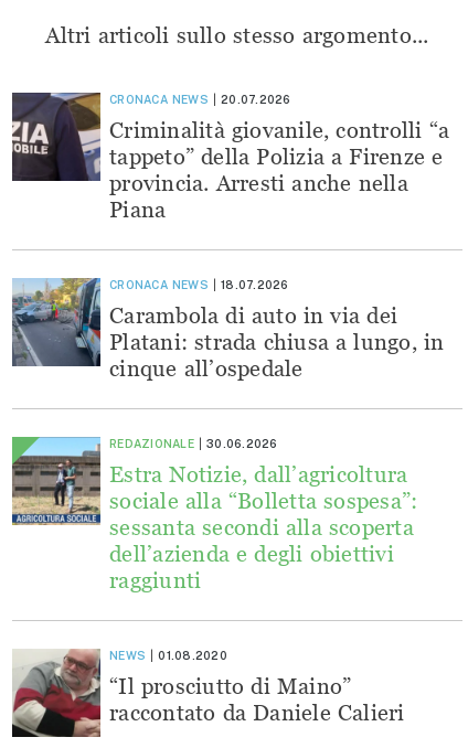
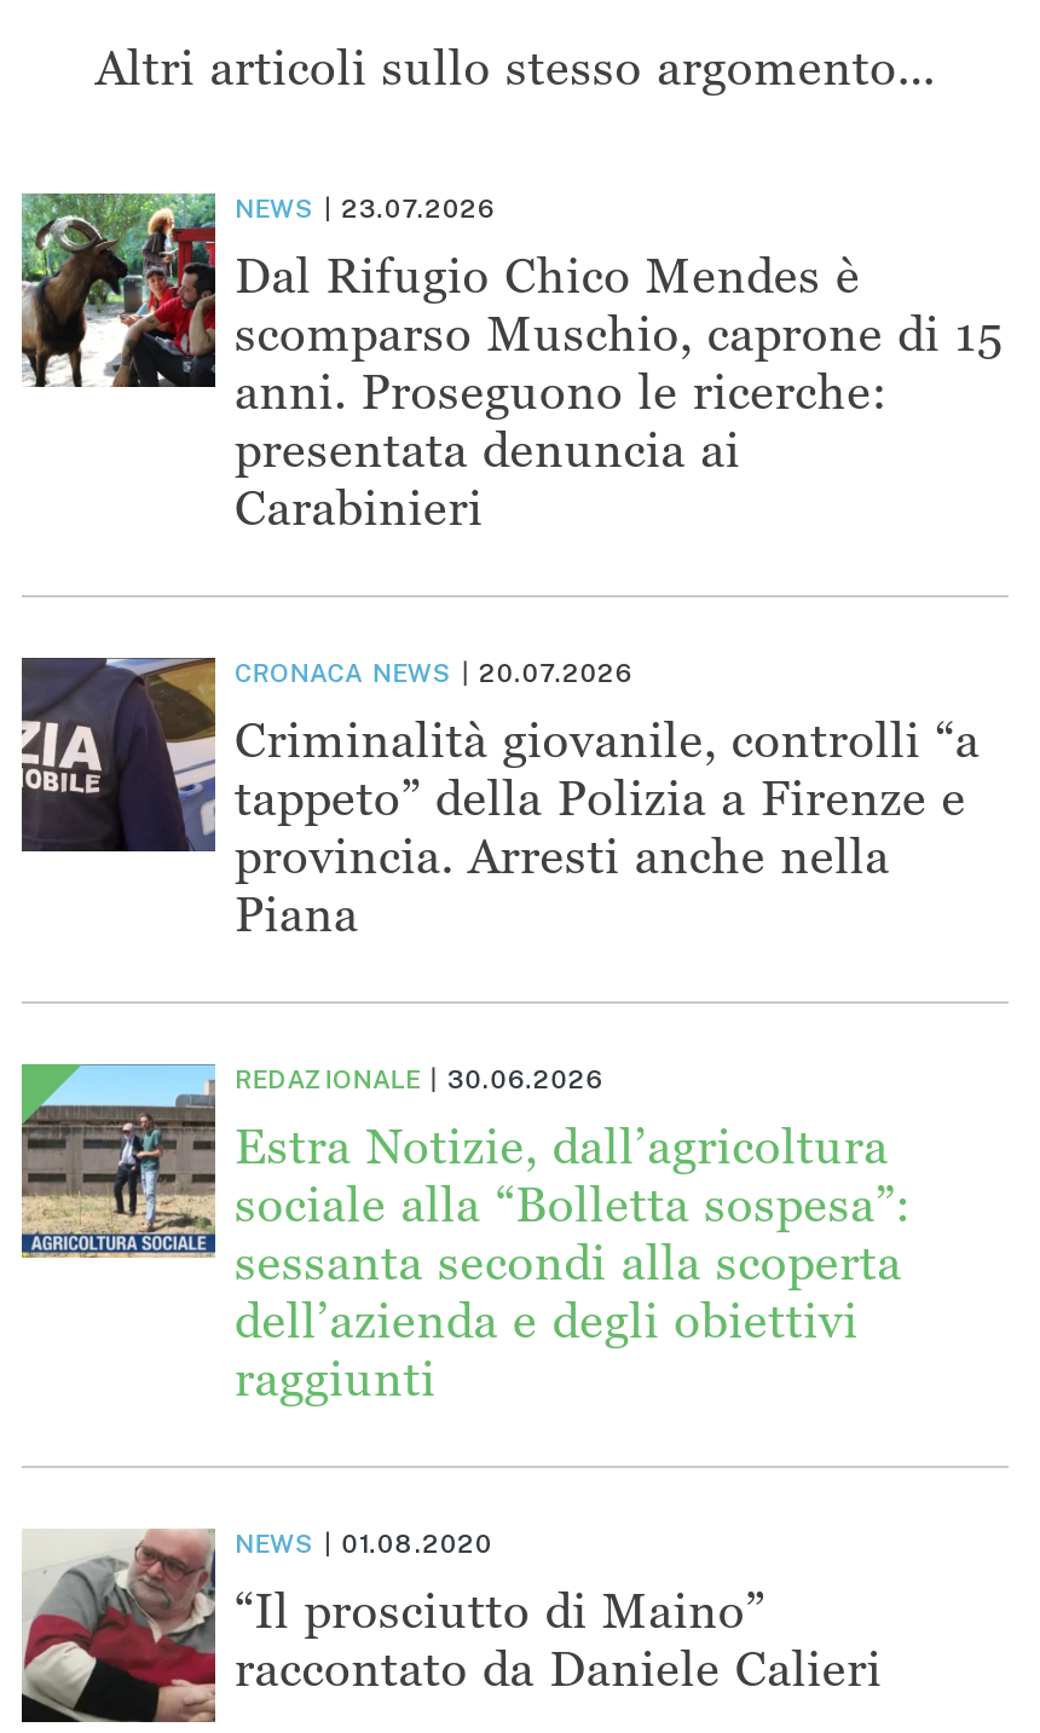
none -> [19,191,1004,534] [image] | NEWS | 23.07.2026 | Dal Rifugio Chico Mendes è | scomparso Muschio, caprone di 15 | anni. Proseguono le ricerche: | presentata denuncia ai | Carabinieri
moved [10,92,449,222] -> [17,655,980,940]: [image] | CRONACA NEWS | 20.07.2026 | Criminalità giovanile, controlli “a | tappeto” della Polizia a Firenze e | provincia. Arresti anche nella | Piana
[11,277,444,380] [image] | CRONACA NEWS | 18.07.2026 | Carambola di auto in via dei | Platani: strada chiusa a lungo, in | cinque all’ospedale -> none

